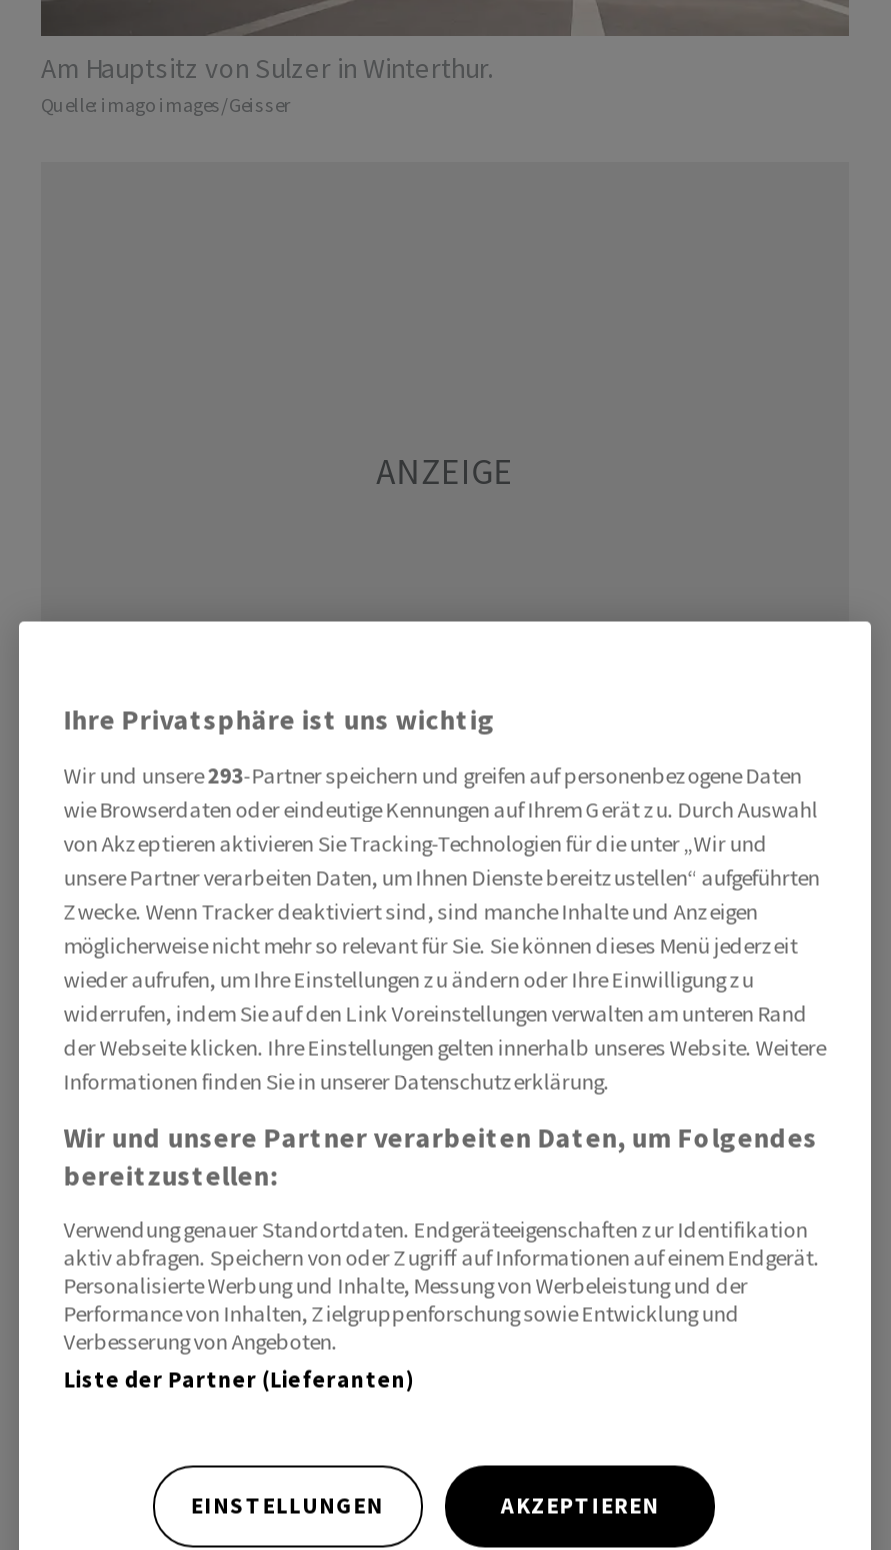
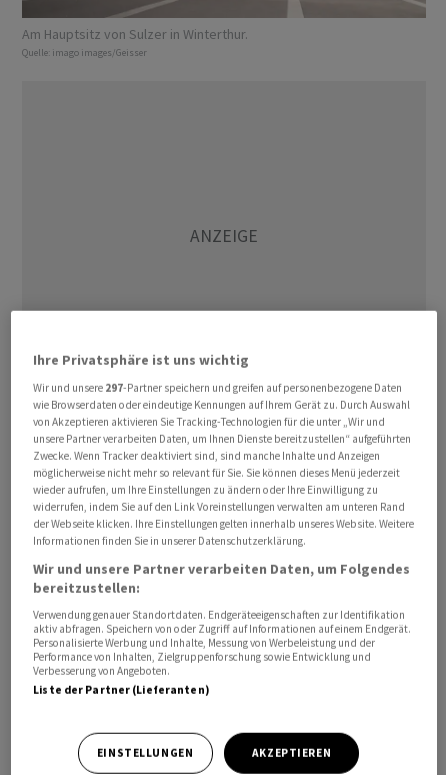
[63,761,801,789] Wir und unsere293-Partner speichern und greifen auf personenbezogene Daten -> [33,380,402,394] Wir und unsere297-Partner speichern und greifen auf personenbezogene Daten

